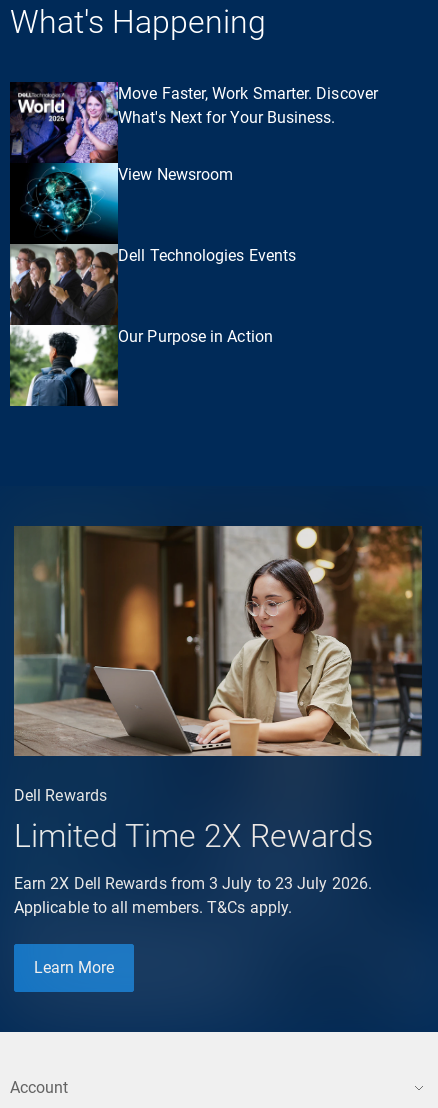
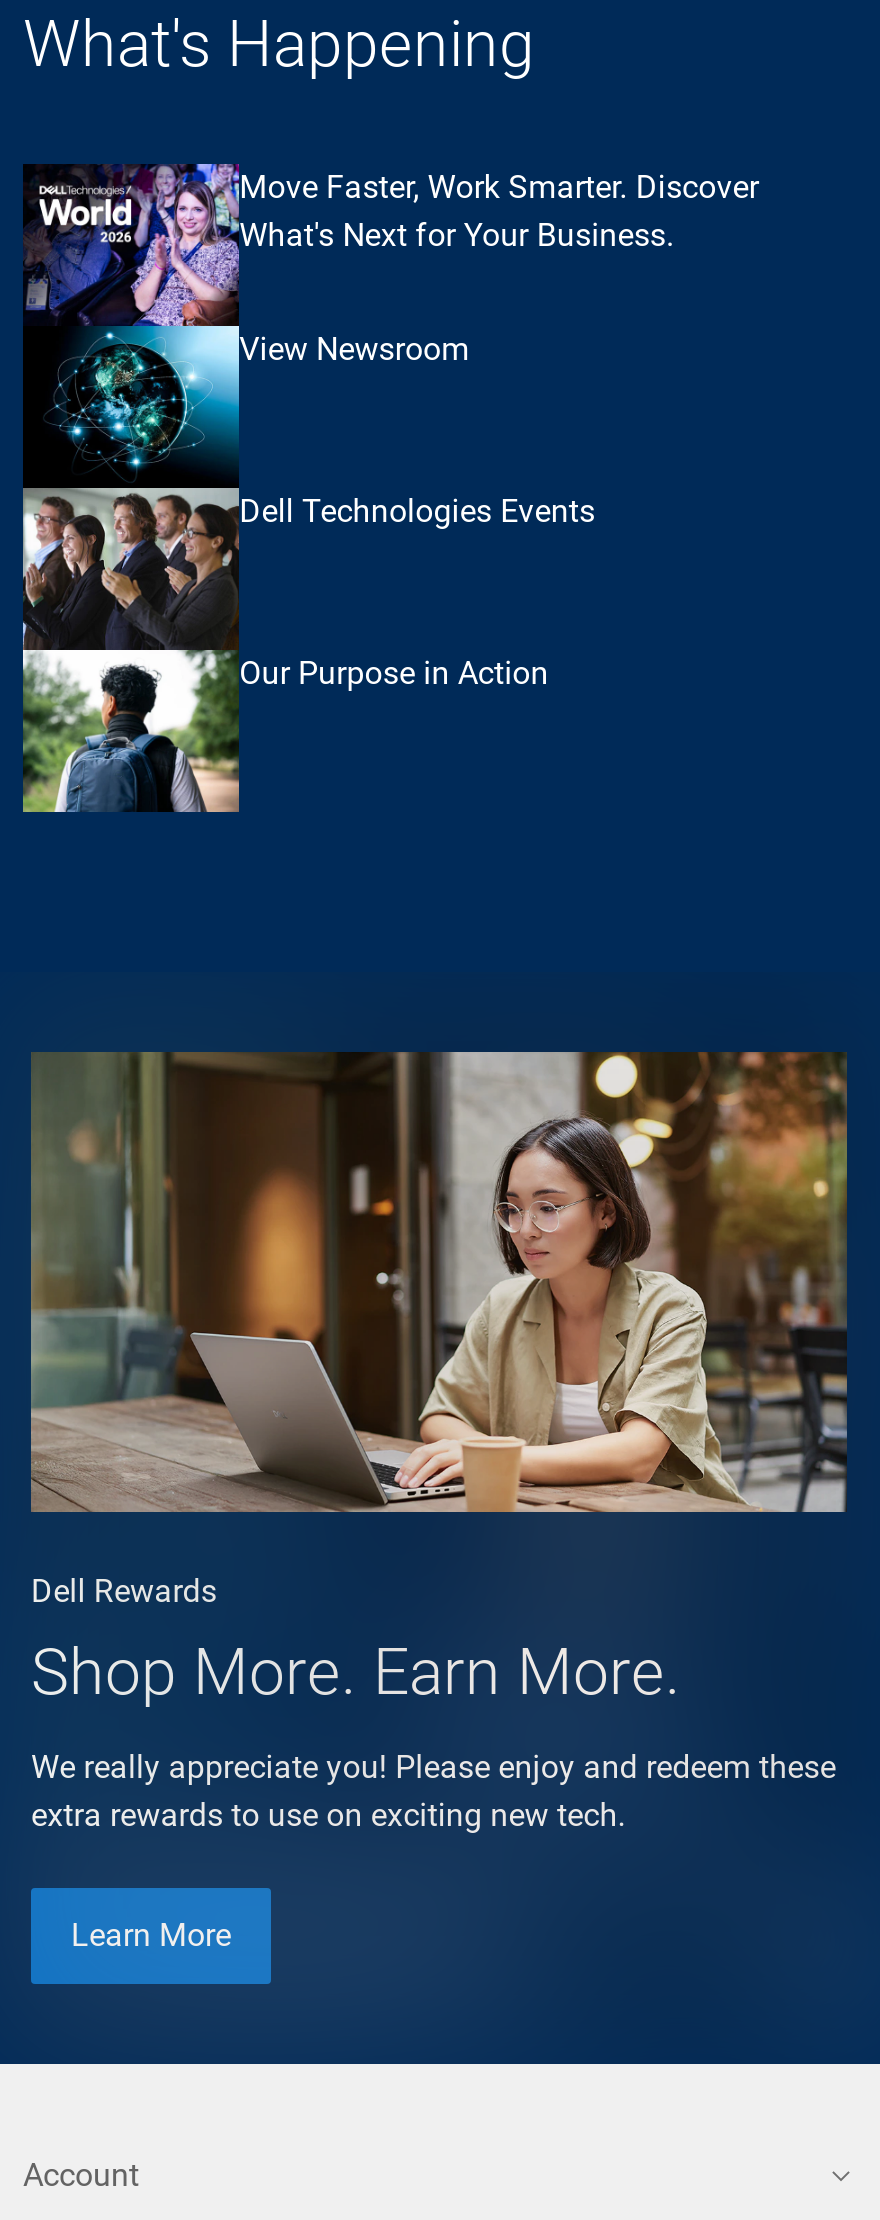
[14,817,373,855] Limited Time 2X Rewards -> [31,1633,681,1709] Shop More. Earn More.
[14,874,372,917] Earn 2X Dell Rewards from 3 July to 23 July 2026. | Applicable to all members. T&Cs apply. -> [31,1747,836,1833] We really appreciate you! Please enjoy and redeem these | extra rewards to use on exciting new tech.

